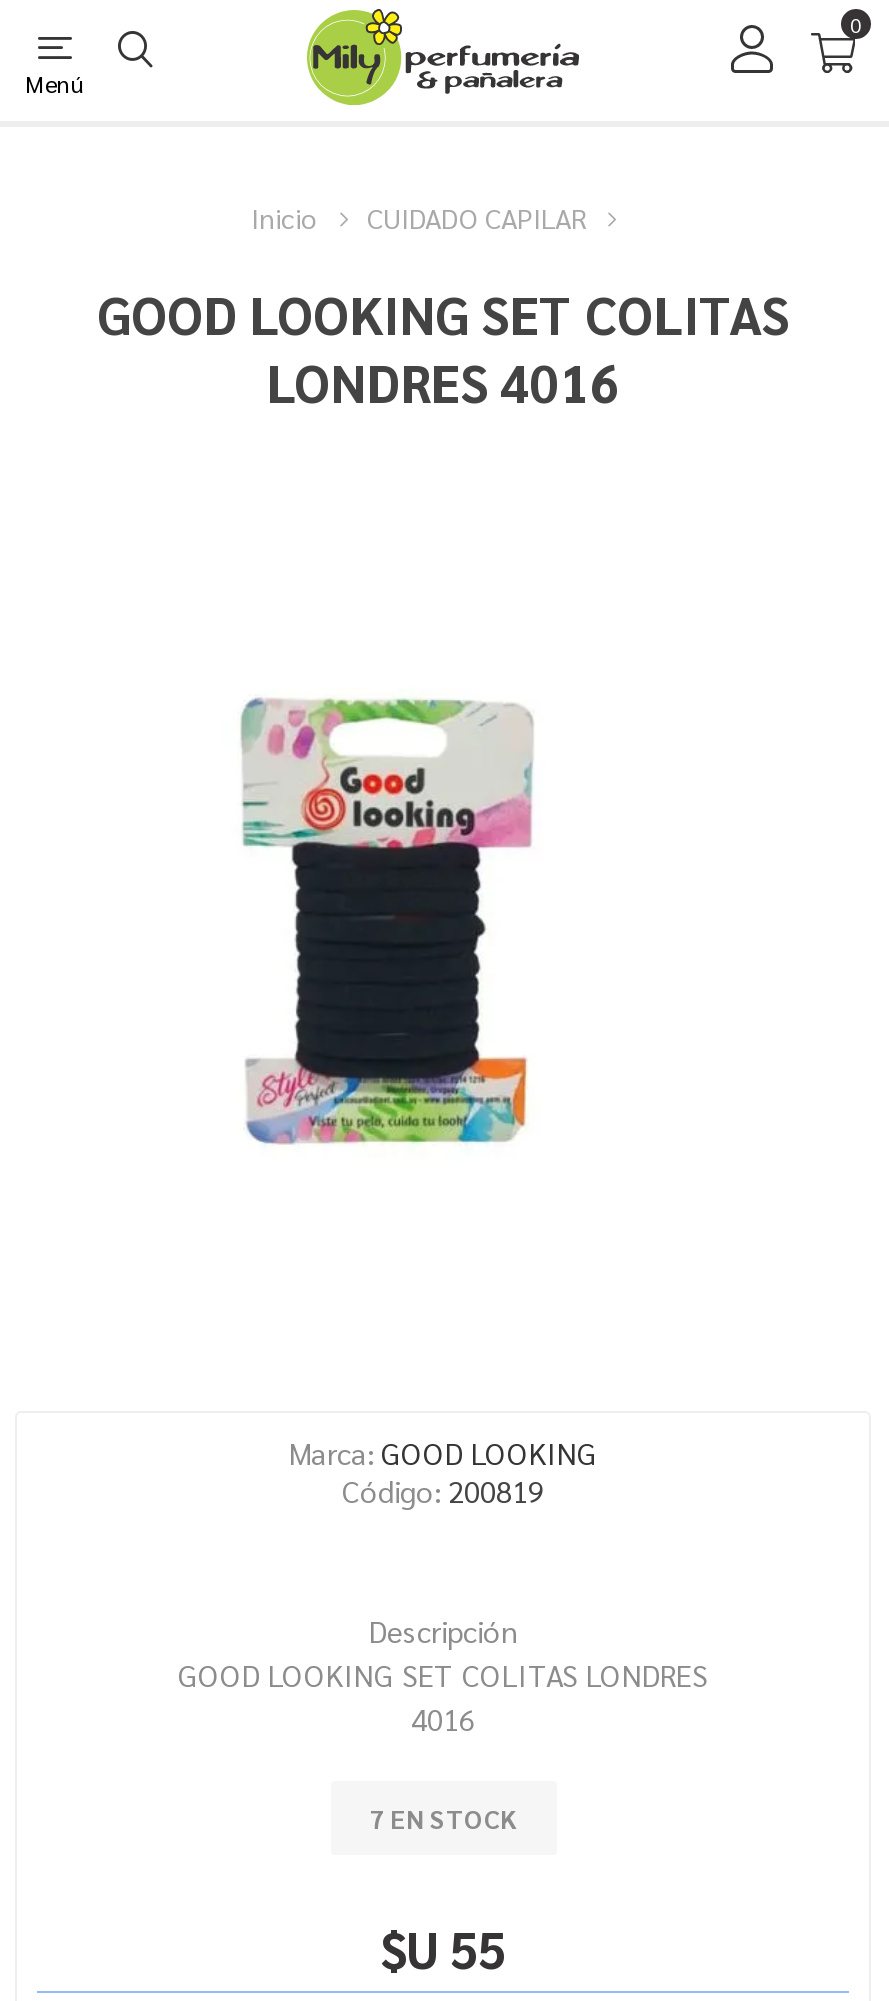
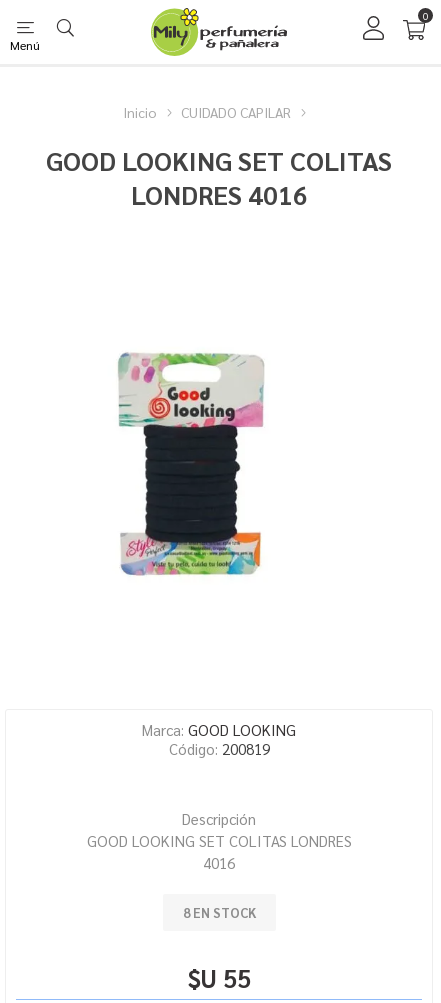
[370,1801,516,1835] 7 EN STOCK -> [182,904,255,921] 8 EN STOCK

